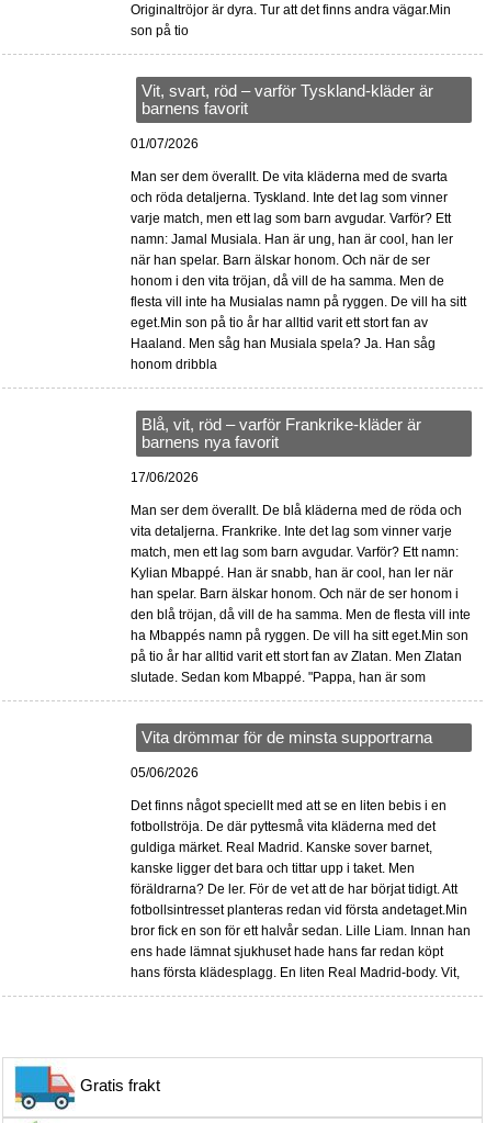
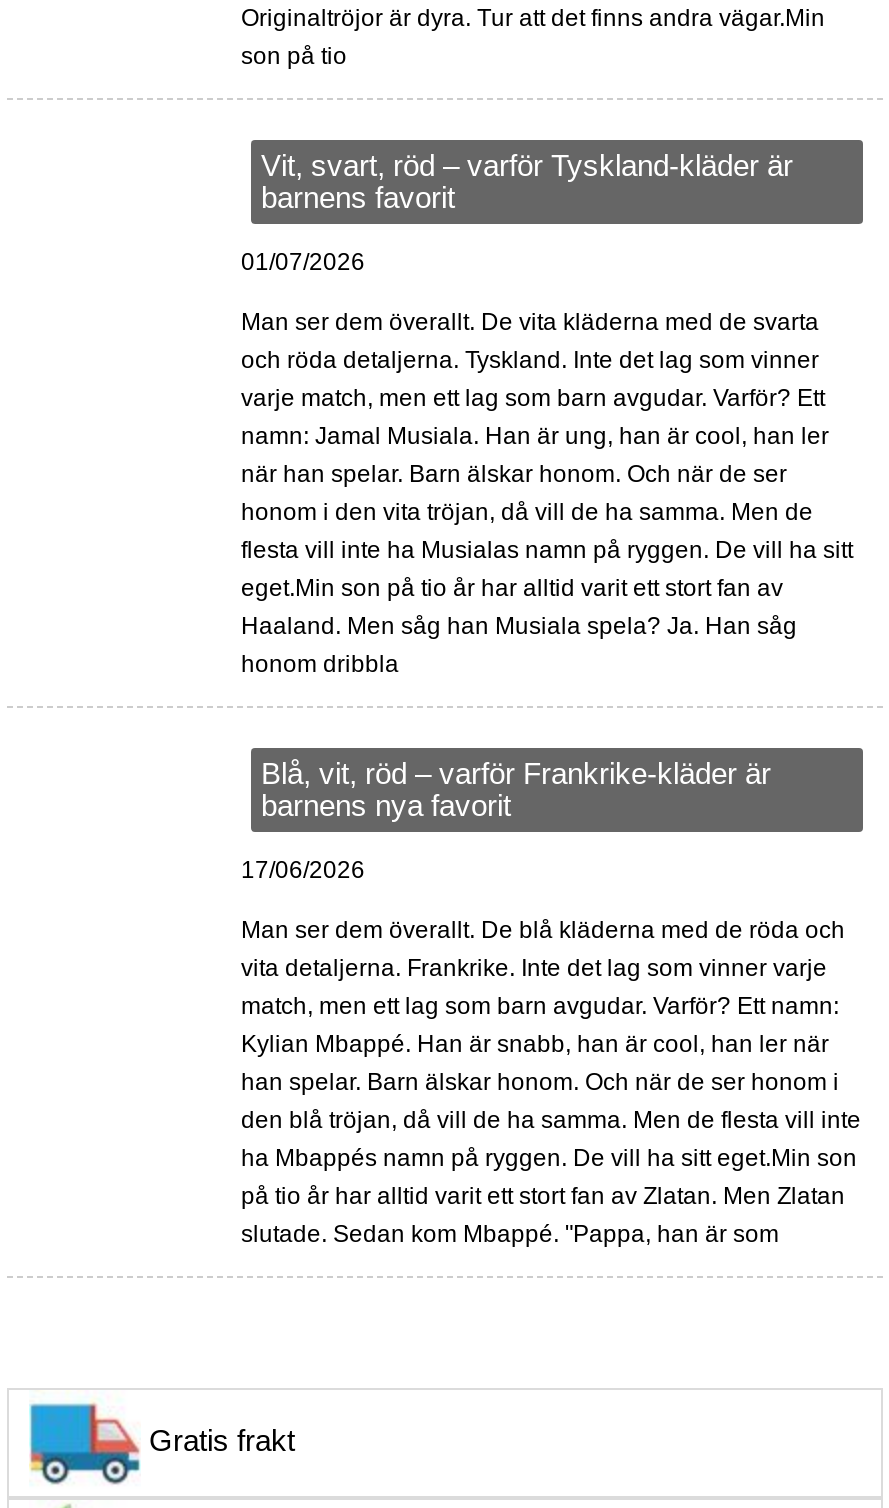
[131,728,471,981] Vita drömmar för de minsta supportrarna | 05/06/2026 | Det finns något speciellt med att se en liten bebis i en | fotbollströja. De där pyttesmå vita kläderna med det | guldiga märket. Real Madrid. Kanske sover barnet, | kanske ligger det bara och tittar upp i taket. Men | föräldrarna? De ler. För de vet att de har börjat tidigt. Att | fotbollsintresset planteras redan vid första andetaget.Min | bror fick en son för ett halvår sedan. Lille Liam. Innan han | ens hade lämnat sjukhuset hade hans far redan köpt | hans första klädesplagg. En liten Real Madrid-body. Vit, -> none

